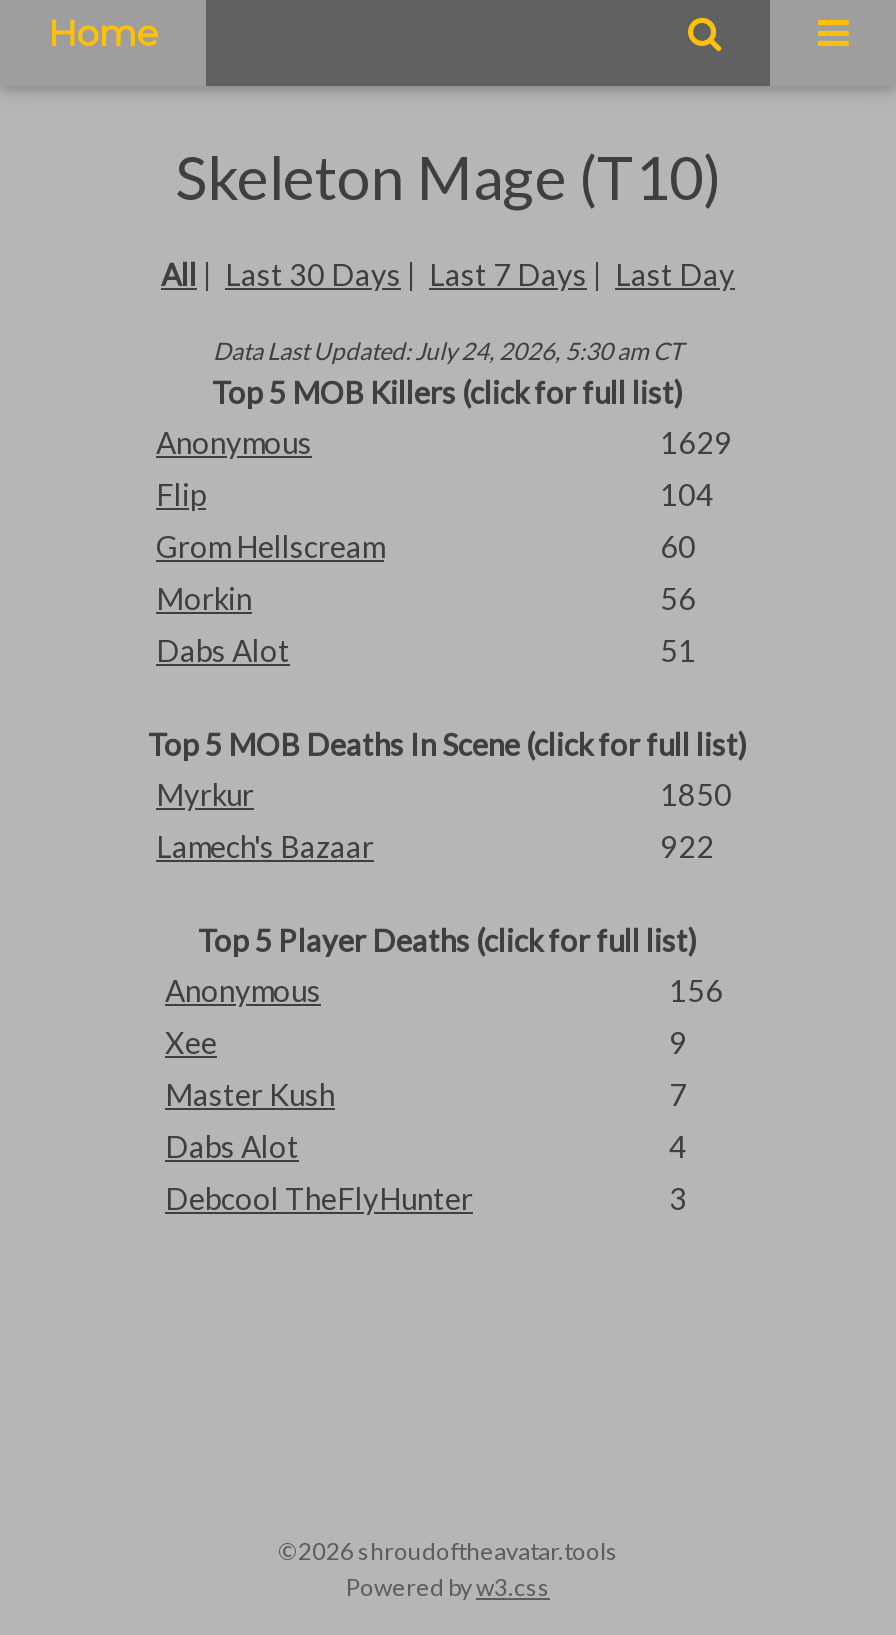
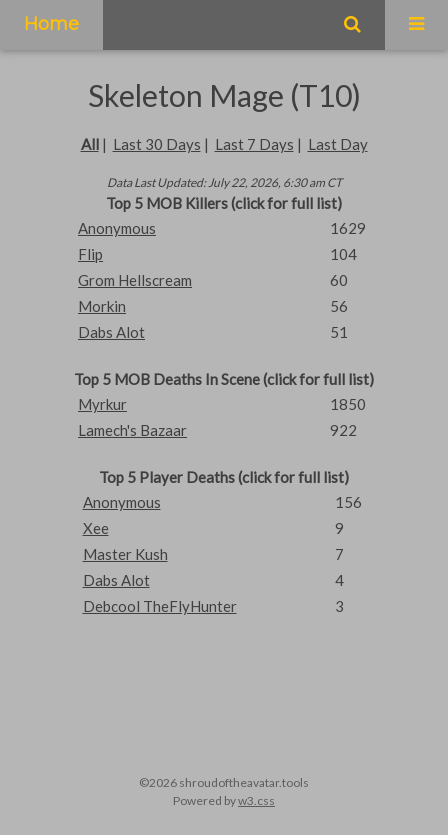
[213,336,683,366] Data Last Updated: July 24, 2026, 5:30 am CT -> [106,175,341,190] Data Last Updated: July 22, 2026, 6:30 am CT

